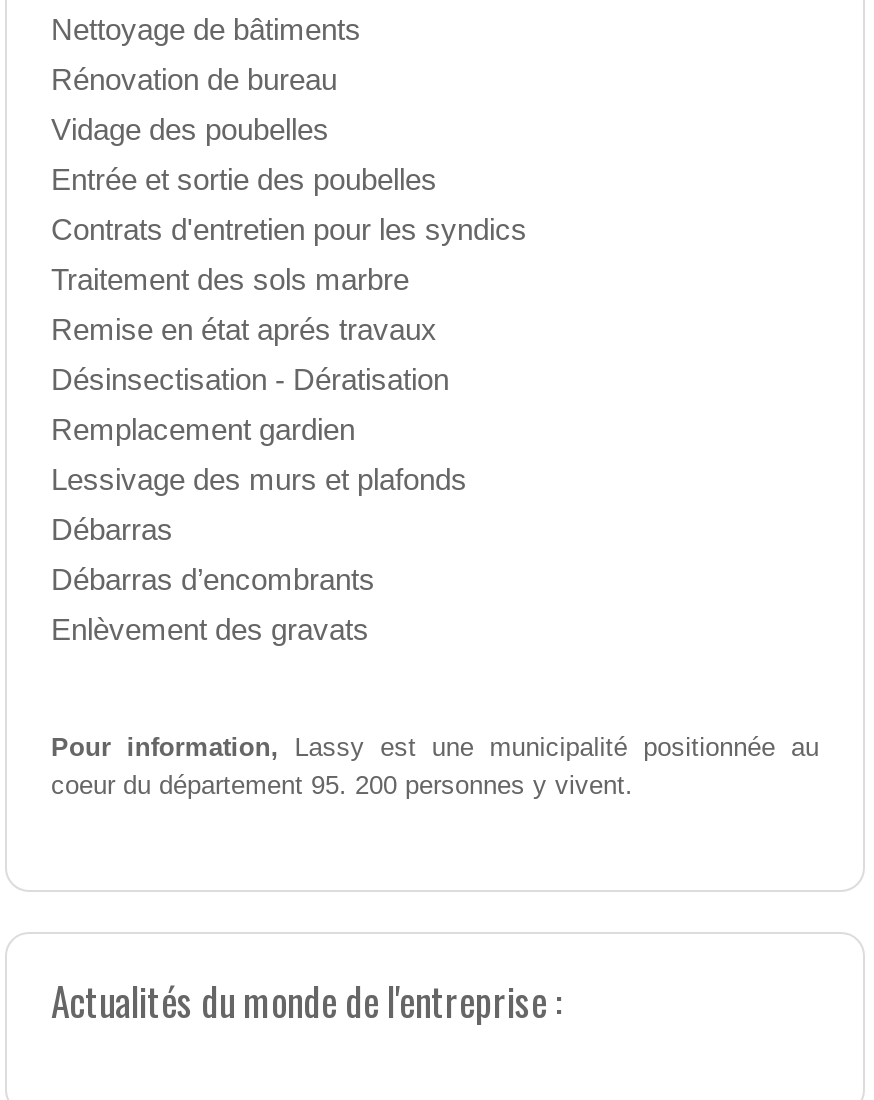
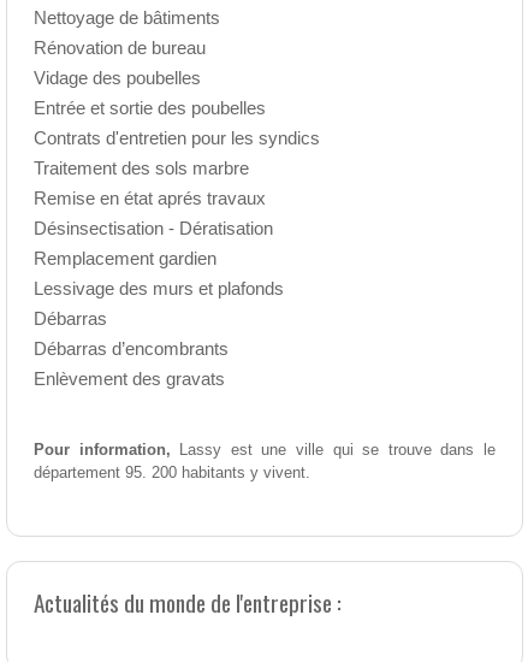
[51,733,819,801] Pour information, Lassy est une municipalité positionnée au | coeur du département 95. 200 personnes y vivent. -> [34,441,496,482] Pour information, Lassy est une ville qui se trouve dans le | département 95. 200 habitants y vivent.

